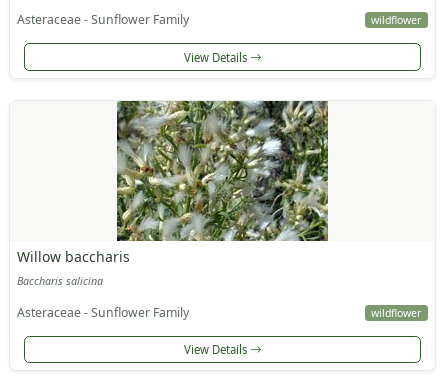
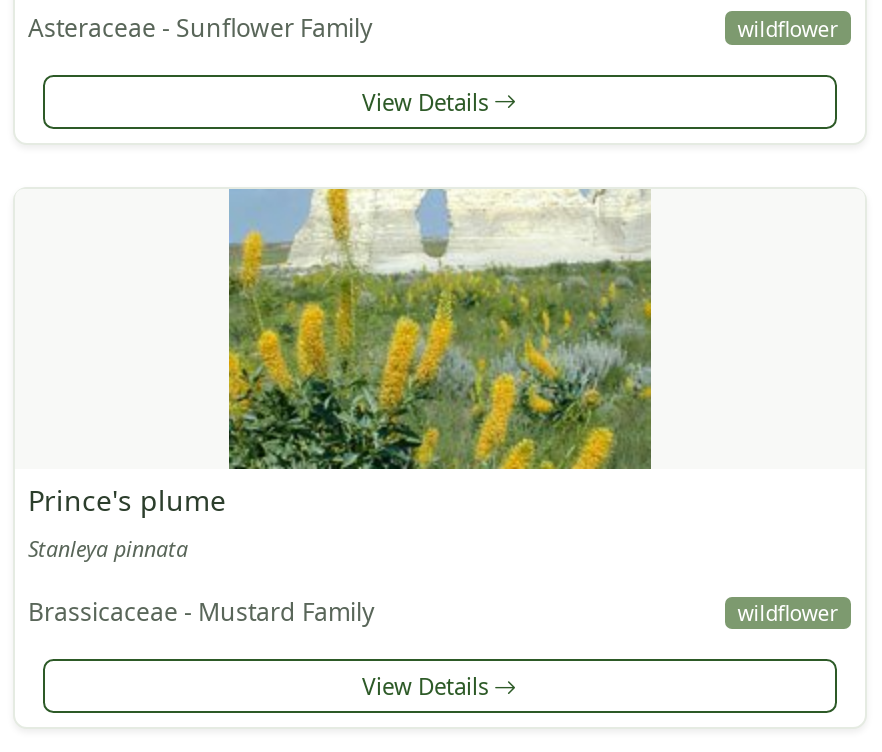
[16,100,329,288] [image] | Willow baccharis | Baccharis salicina -> [28,187,653,562] [image] | Prince's plume | Stanleya pinnata
[16,304,188,321] Asteraceae - Sunflower Family -> [28,594,374,628] Brassicaceae - Mustard Family

